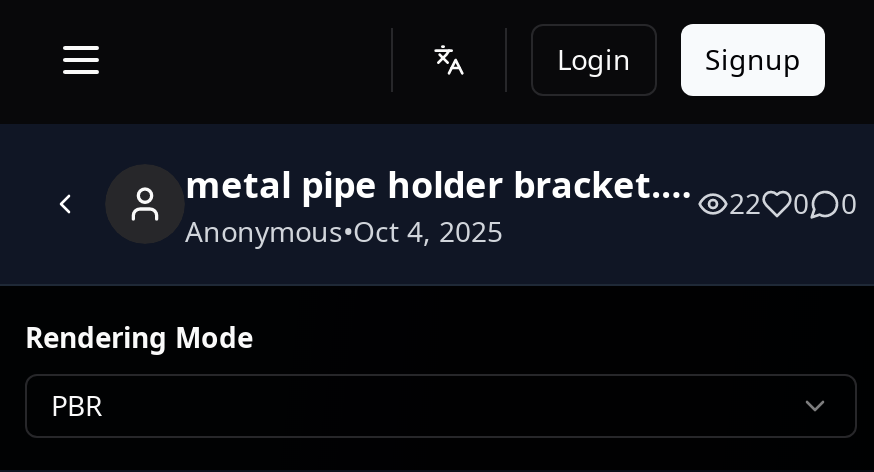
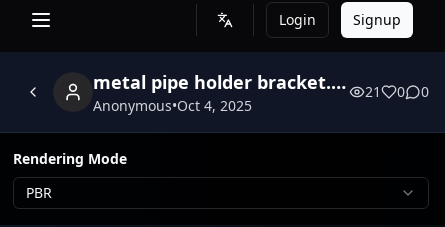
[729,184,761,222] 22 -> [365,82,381,101] 21

